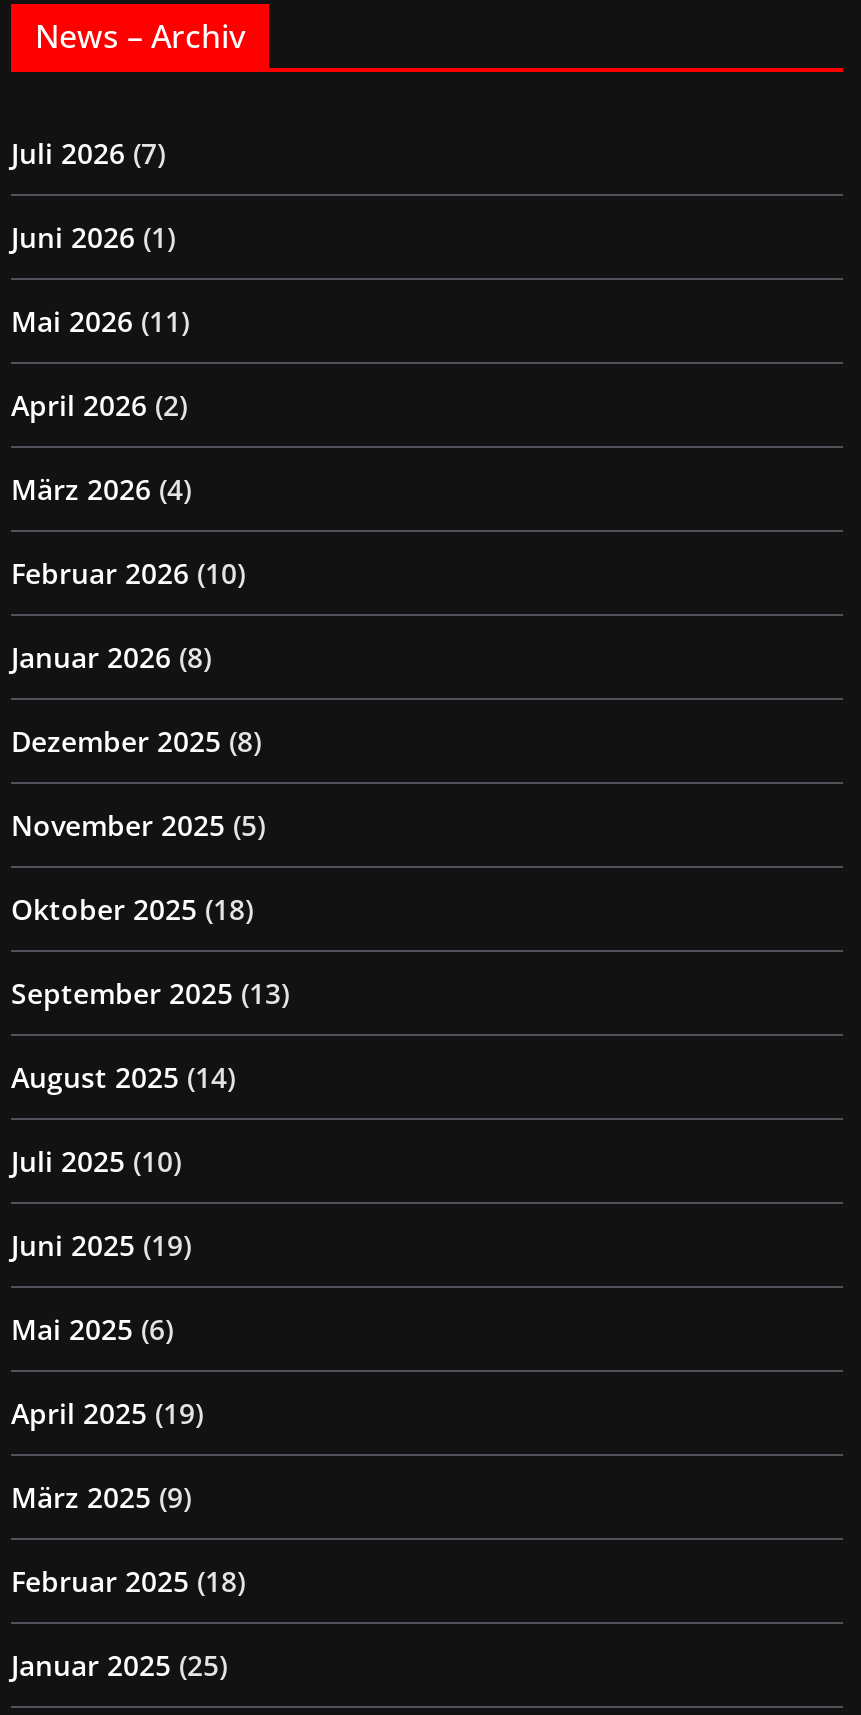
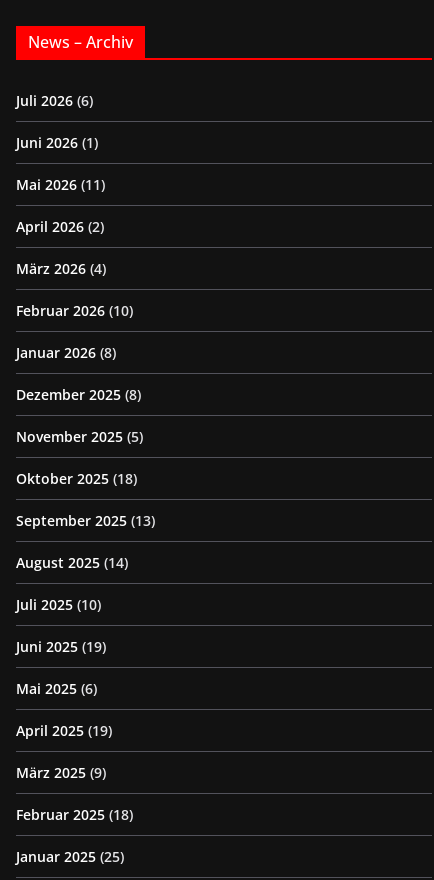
[11,135,165,173] Juli 2026 (7) -> [16,91,93,110] Juli 2026 (6)

